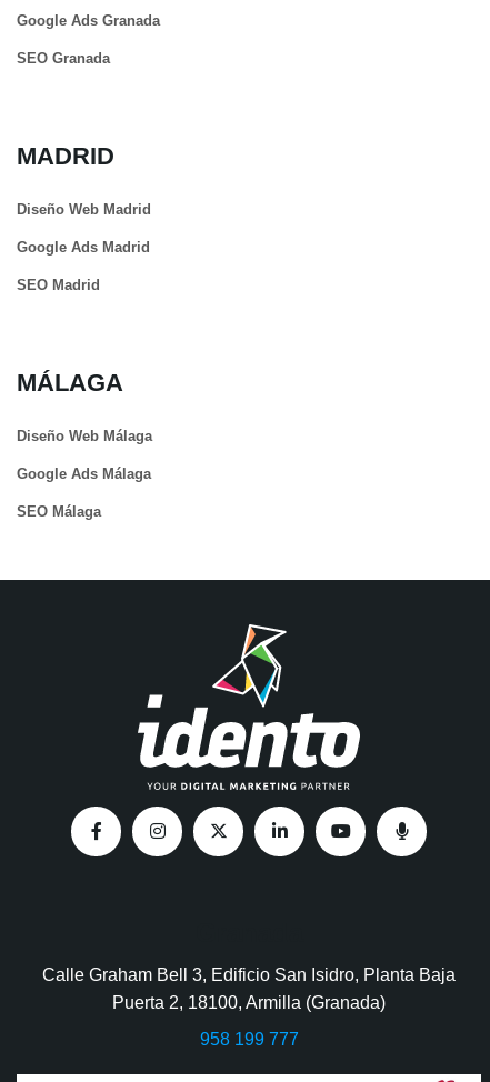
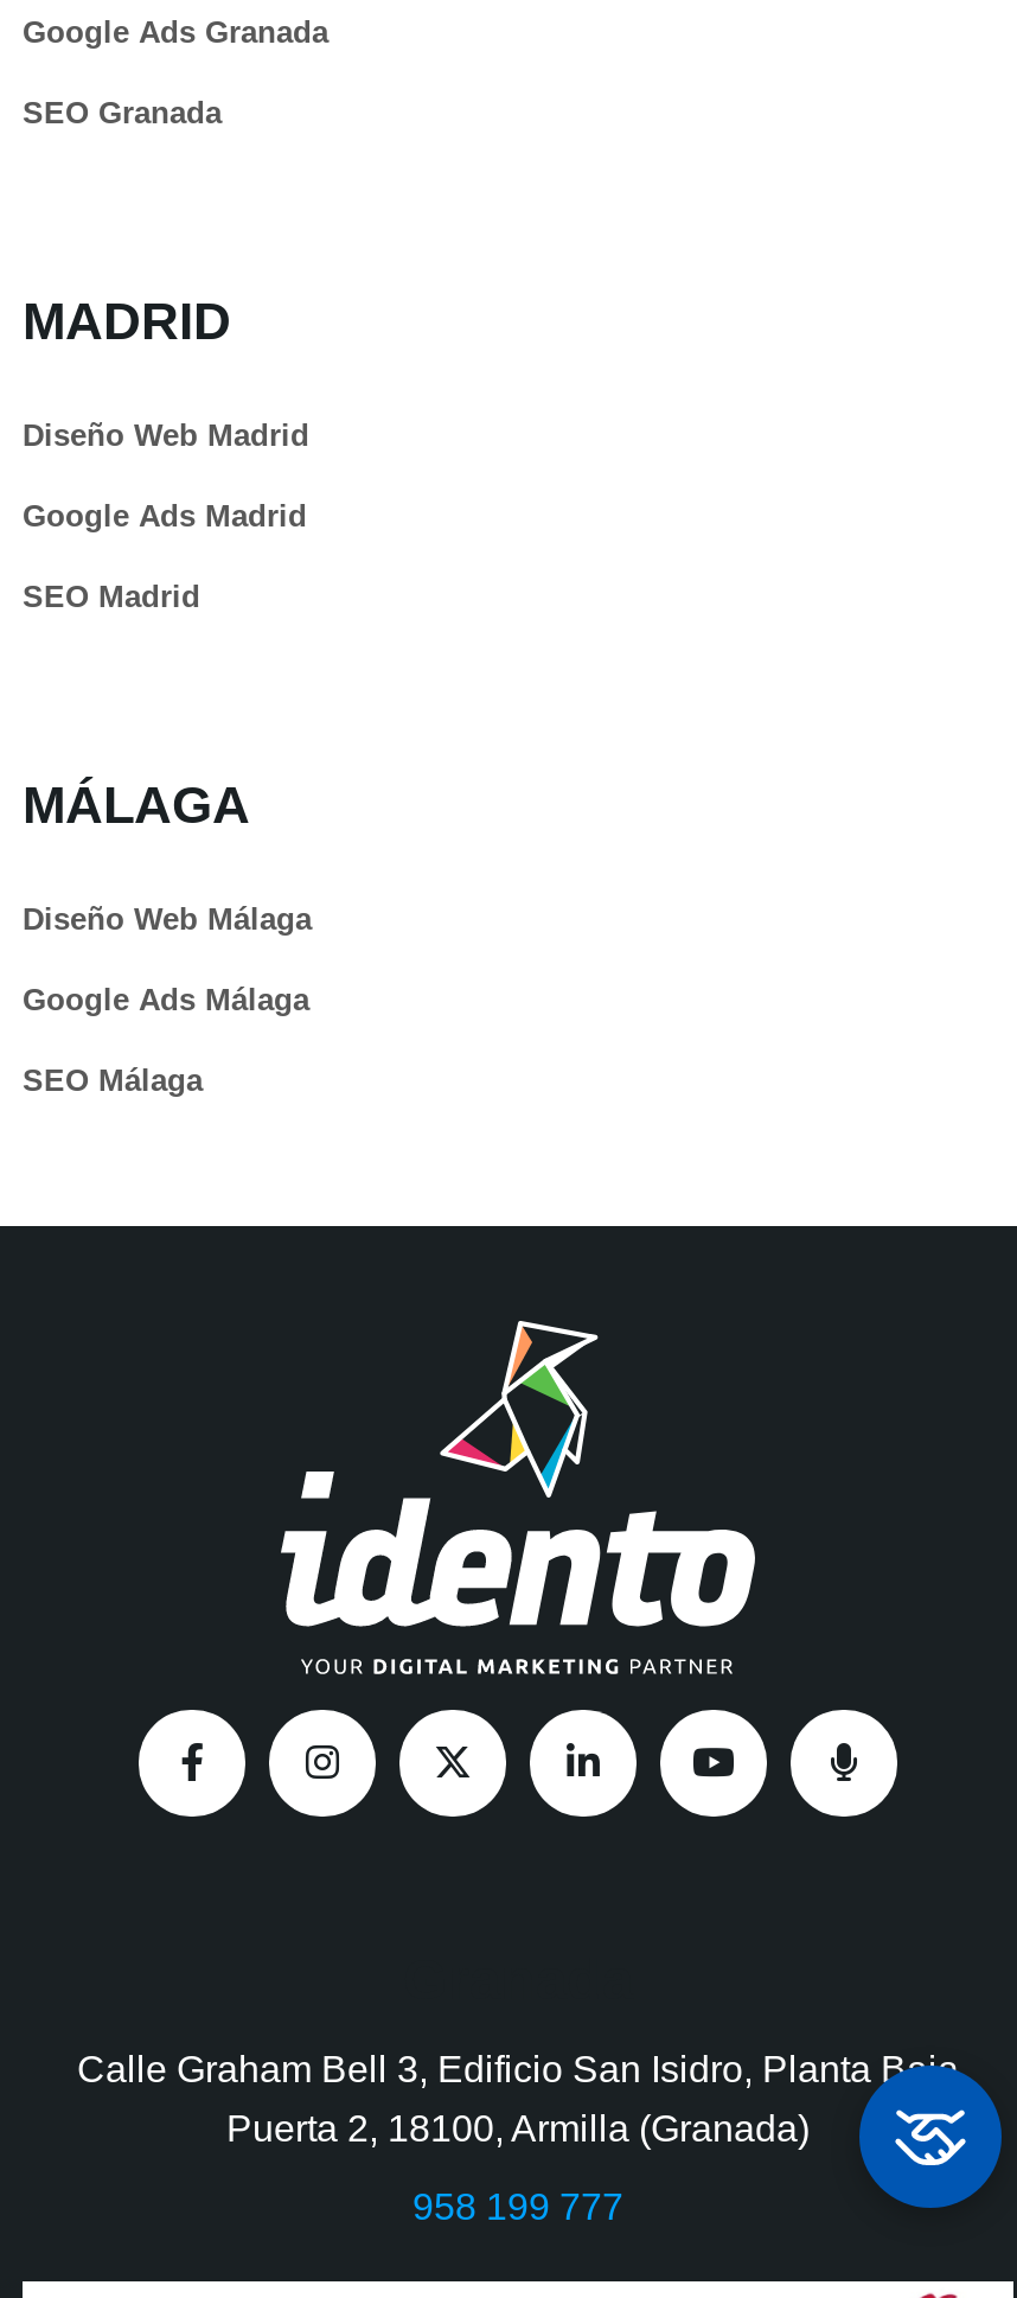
none -> [857,2075,1004,2210] [image]

